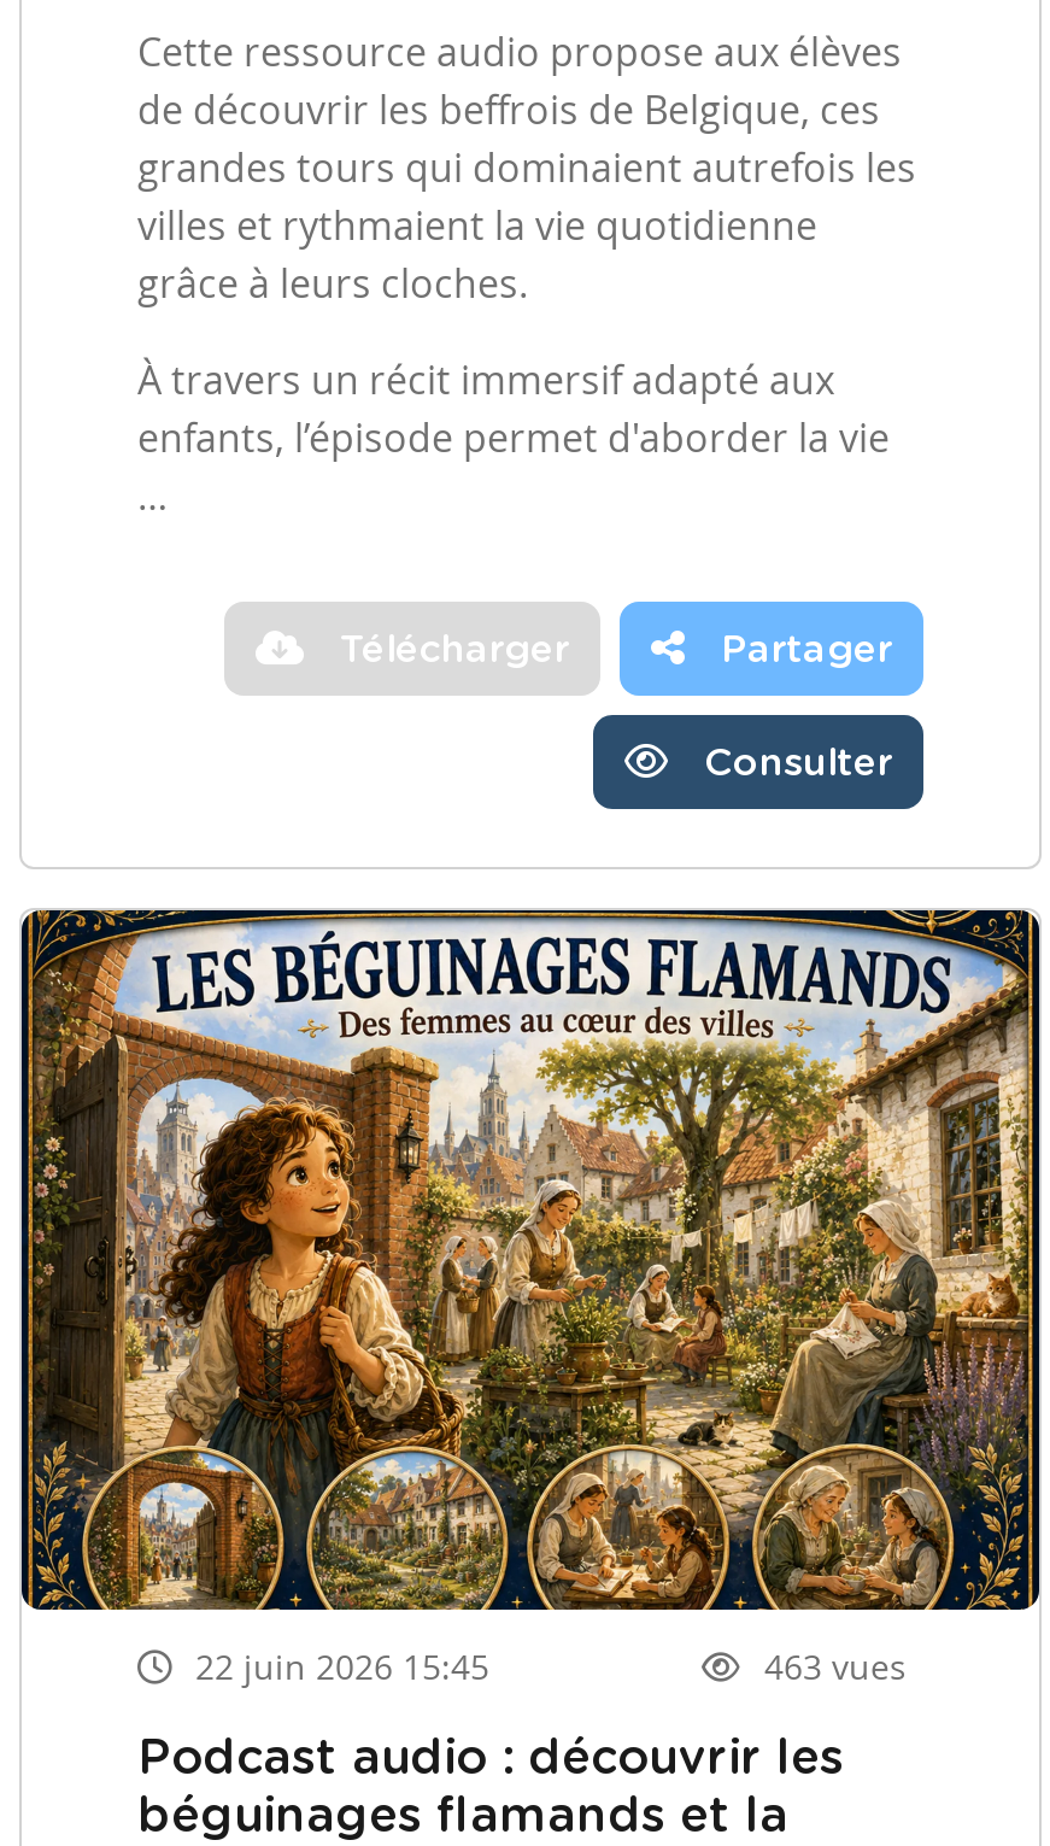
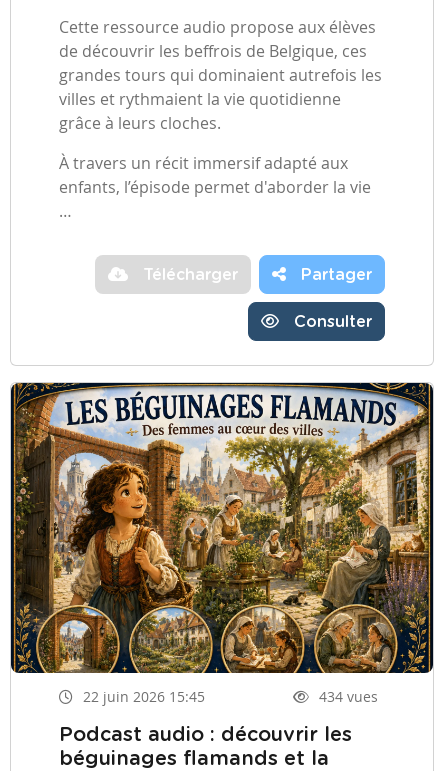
[764,1644,907,1690] 463 vues -> [319,687,378,706] 434 vues

